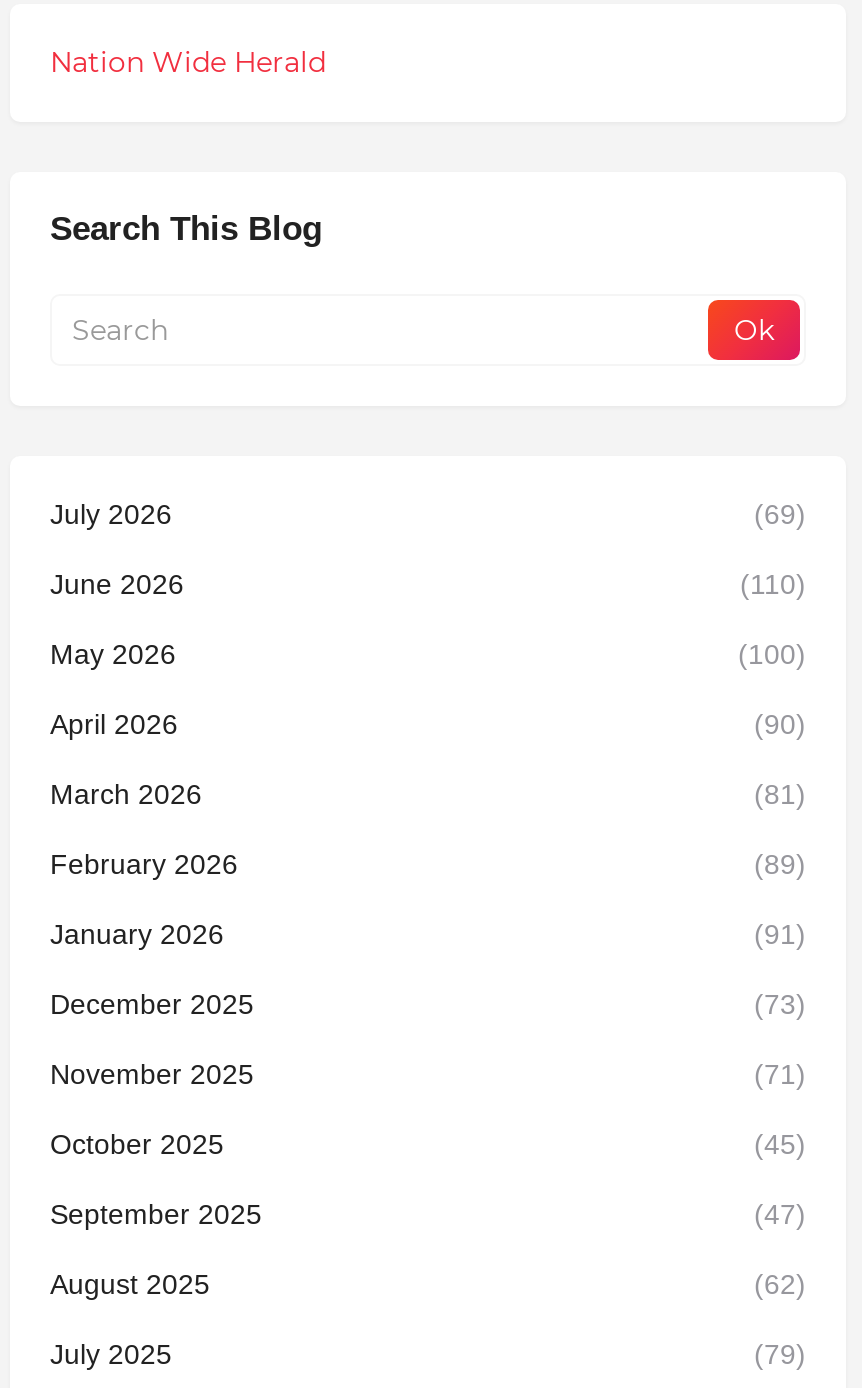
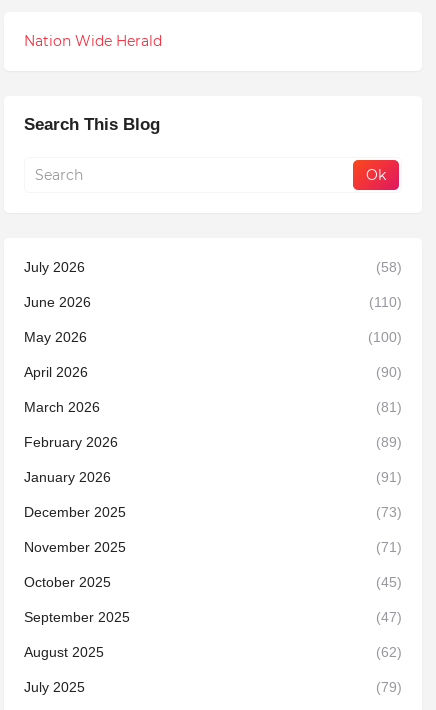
[754,498,806,530] (69) -> [376,259,402,275] (58)

